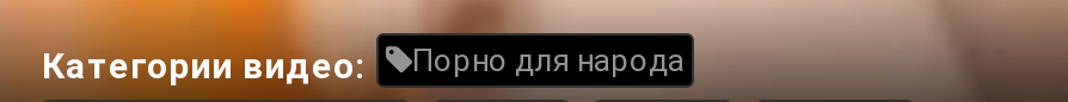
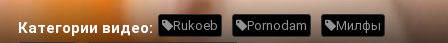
[412,42,685,78] Порно для народа -> [173,18,381,33] Rukoeb | Pornodam | Милфы

